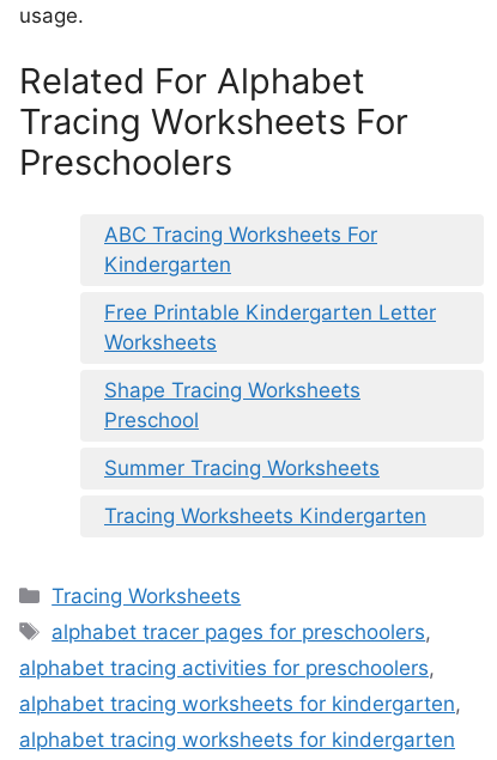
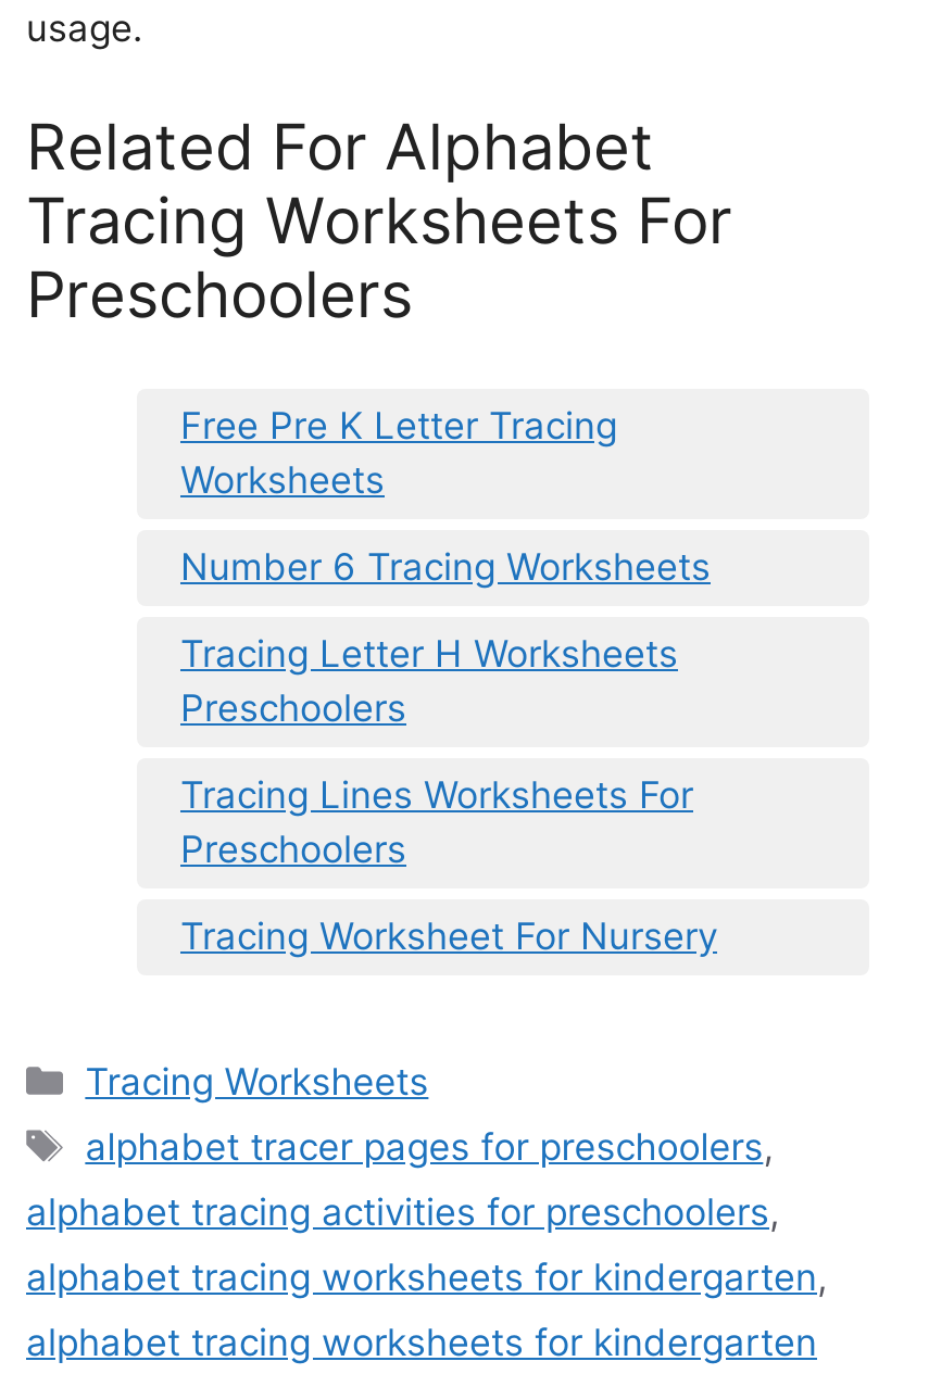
[104,222,436,324] ABC Tracing Worksheets For | Kindergarten | Free Printable Kindergarten Letter -> [180,404,617,447] Free Pre K Letter Tracing
moved [104,330,217,354] -> [180,458,385,502]: Worksheets
[104,378,426,528] Shape Tracing Worksheets | Preschool | Summer Tracing Worksheets | Tracing Worksheets Kindergarten -> [180,545,717,958] Number 6 Tracing Worksheets | Tracing Letter H Worksheets | Preschoolers | Tracing Lines Worksheets For | Preschoolers | Tracing Worksheet For Nursery

